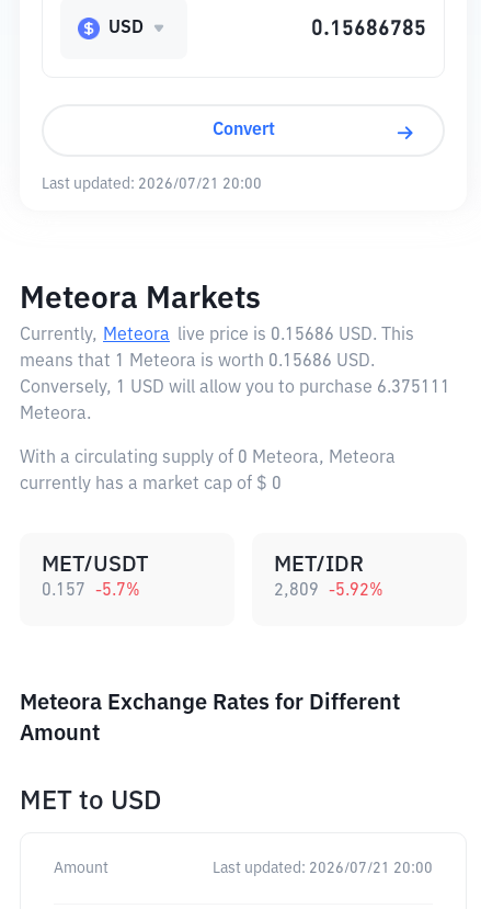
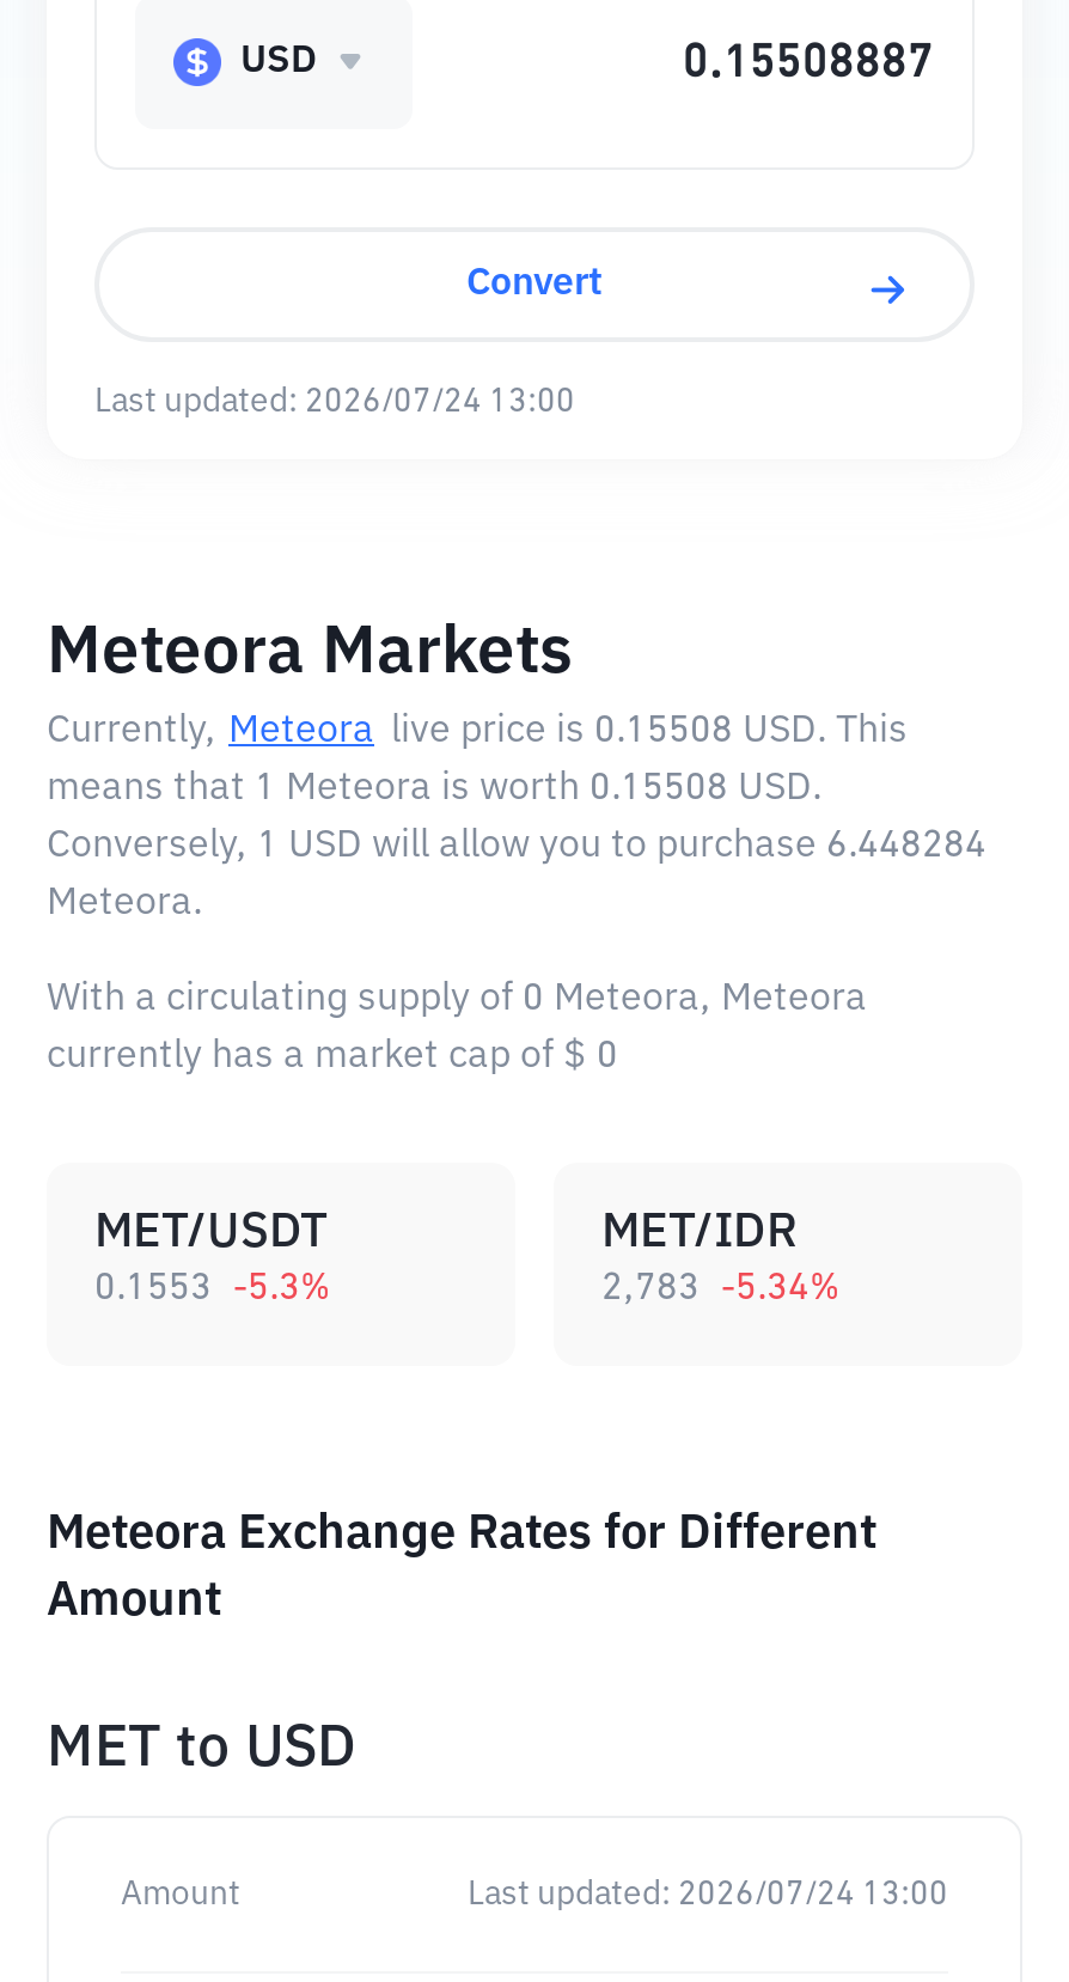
[42,177,262,192] Last updated: 2026/07/21 20:00 -> [94,385,575,419] Last updated: 2026/07/24 13:00
[20,327,414,344] Currently, Meteora live price is 0.15686 USD. This -> [47,713,908,751] Currently, Meteora live price is 0.15508 USD. This
[20,353,375,371] means that 1 Meteora is worth 0.15686 USD. -> [47,770,821,809] means that 1 Meteora is worth 0.15508 USD.
[20,379,450,397] Conversely, 1 USD will allow you to purchase 6.375111 -> [47,828,986,866] Conversely, 1 USD will allow you to purchase 6.448284
[42,582,140,600] 0.157 -5.7% -> [94,1270,331,1309] 0.1553 -5.3%
[274,582,383,600] 2,809 -5.92% -> [601,1270,841,1309] 2,783 -5.34%
[213,861,433,876] Last updated: 2026/07/21 20:00 -> [468,1878,948,1911] Last updated: 2026/07/24 13:00

